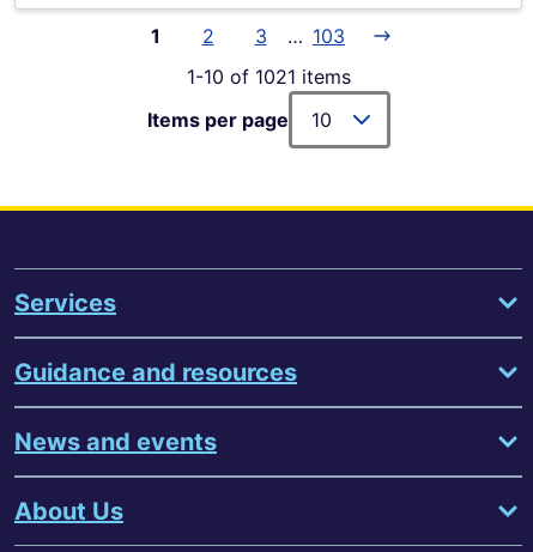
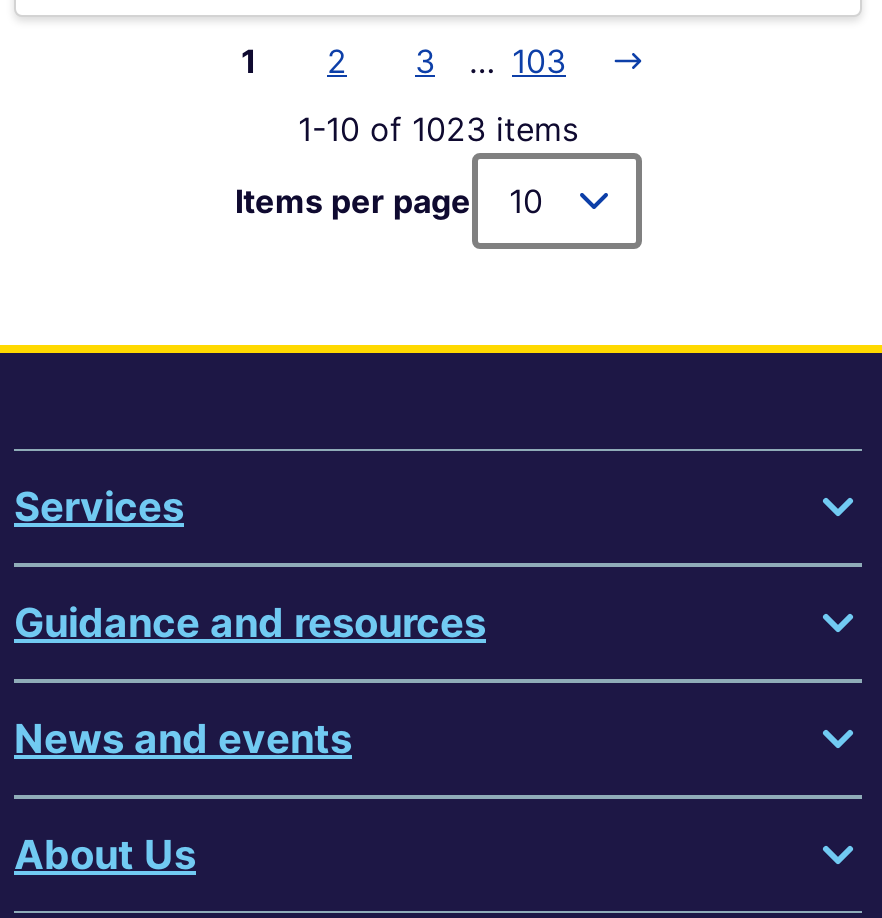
[186,65,350,89] 1-10 of 1021 items -> [298,109,578,149] 1-10 of 1023 items

